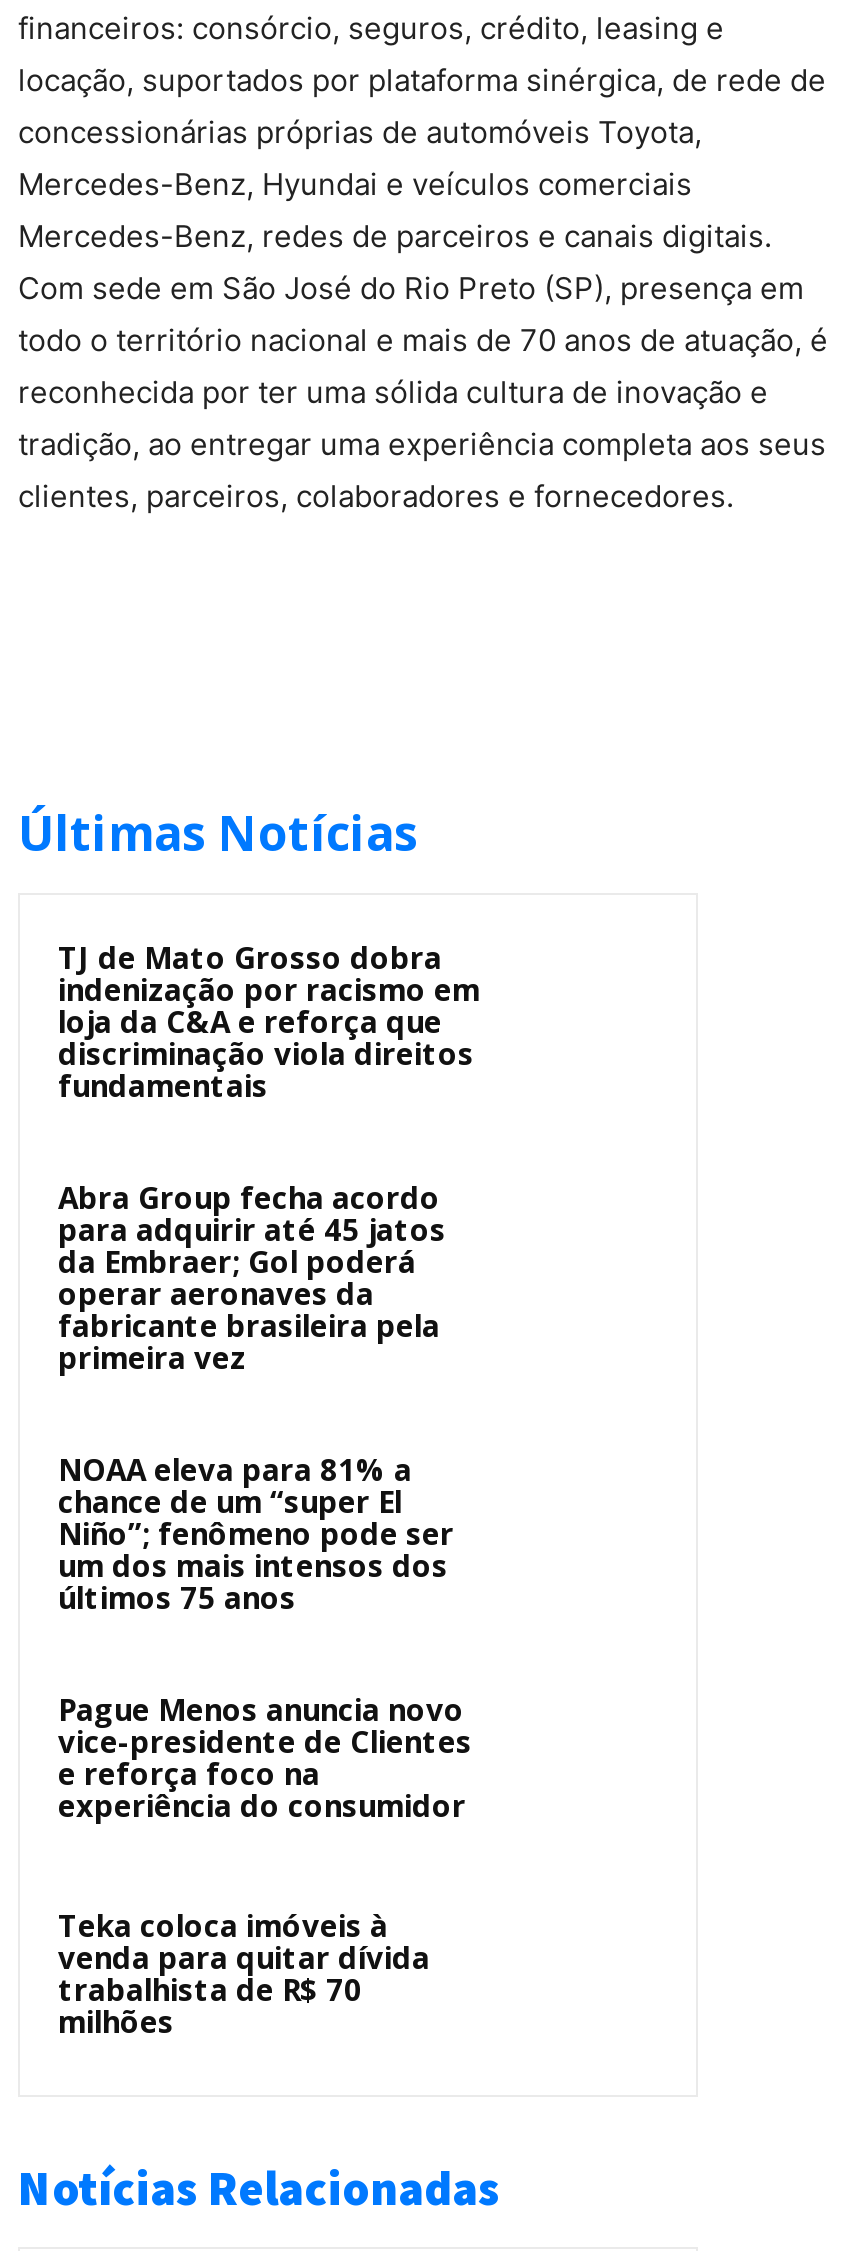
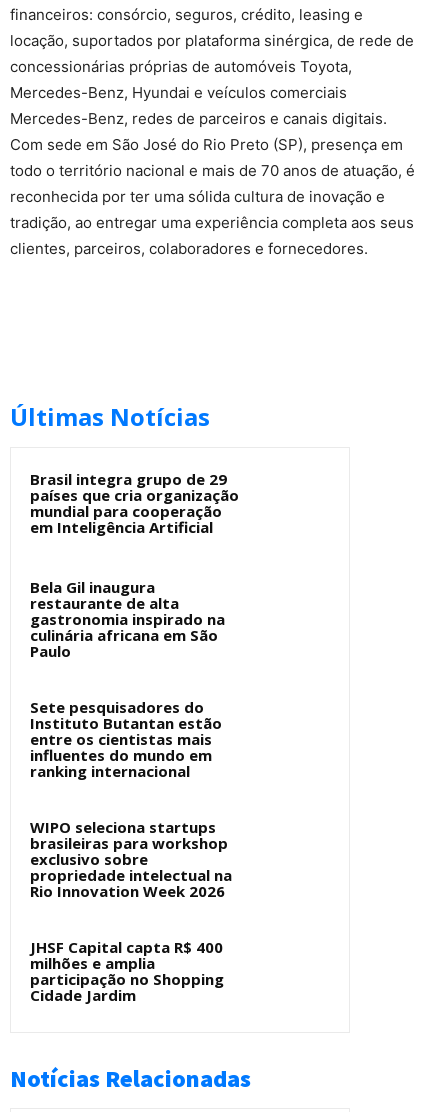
[58,938,480,1106] TJ de Mato Grosso dobra | indenização por racismo em | loja da C&A e reforça que | discriminação viola direitos | fundamentais -> [30,469,239,537] Brasil integra grupo de 29 | países que cria organização | mundial para cooperação | em Inteligência Artificial
[58,1178,446,1378] Abra Group fecha acordo | para adquirir até 45 jatos | da Embraer; Gol poderá | operar aeronaves da | fabricante brasileira pela | primeira vez -> [30,577,225,661] Bela Gil inaugura | restaurante de alta | gastronomia inspirado na | culinária africana em São | Paulo
[58,1450,454,1618] NOAA eleva para 81% a | chance de um “super El | Niño”; fenômeno pode ser | um dos mais intensos dos | últimos 75 anos -> [30,697,222,781] Sete pesquisadores do | Instituto Butantan estão | entre os cientistas mais | influentes do mundo em | ranking internacional
[58,1690,472,1826] Pague Menos anuncia novo | vice-presidente de Clientes | e reforça foco na | experiência do consumidor -> [30,817,232,901] WIPO seleciona startups | brasileiras para workshop | exclusivo sobre | propriedade intelectual na | Rio Innovation Week 2026
[58,1906,430,2042] Teka coloca imóveis à | venda para quitar dívida | trabalhista de R$ 70 | milhões -> [30,937,224,1005] JHSF Capital capta R$ 400 | milhões e amplia | participação no Shopping | Cidade Jardim

